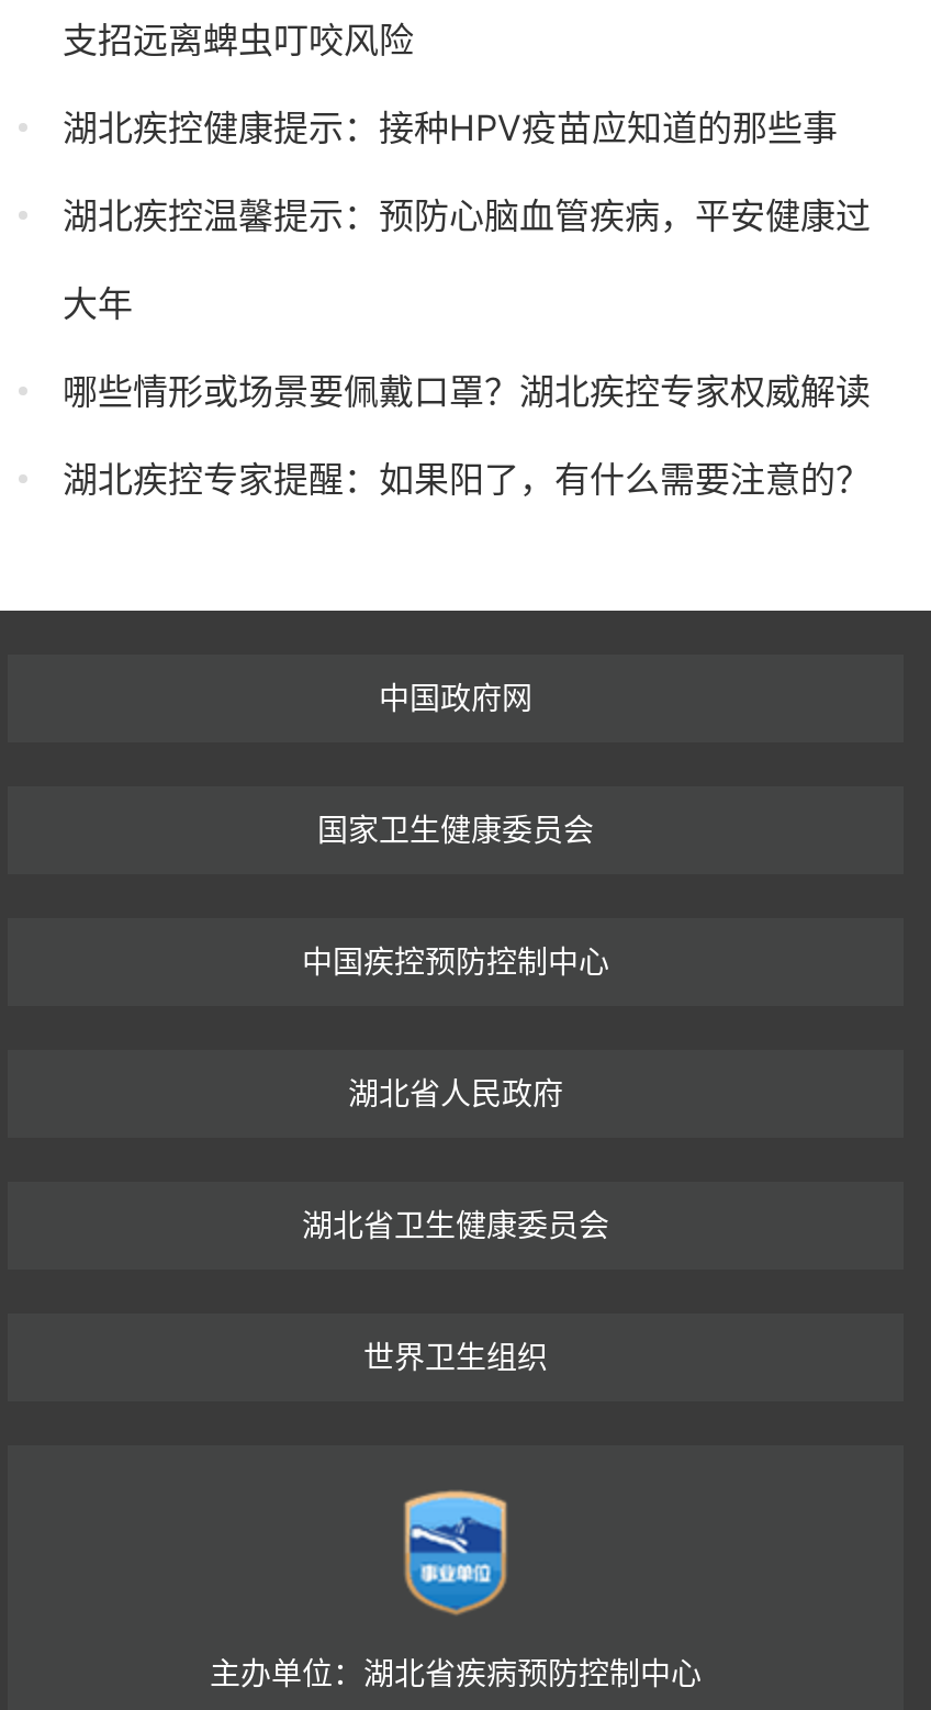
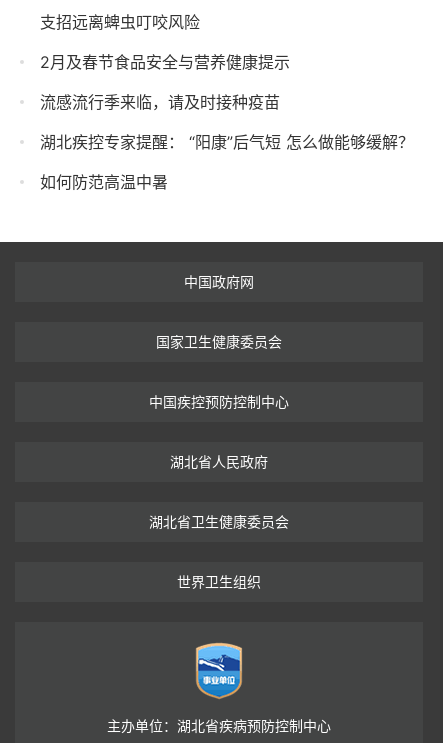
[63,105,871,500] 湖北疾控健康提示：接种HPV疫苗应知道的那些事 | 湖北疾控温馨提示：预防心脑血管疾病，平安健康过 | 大年 | 哪些情形或场景要佩戴口罩？湖北疾控专家权威解读 | 湖北疾控专家提醒：如果阳了，有什么需要注意的？ -> [40,52,414,192] 2月及春节食品安全与营养健康提示 | 流感流行季来临，请及时接种疫苗 | 湖北疾控专家提醒： “阳康”后气短 怎么做能够缓解？ | 如何防范高温中暑

